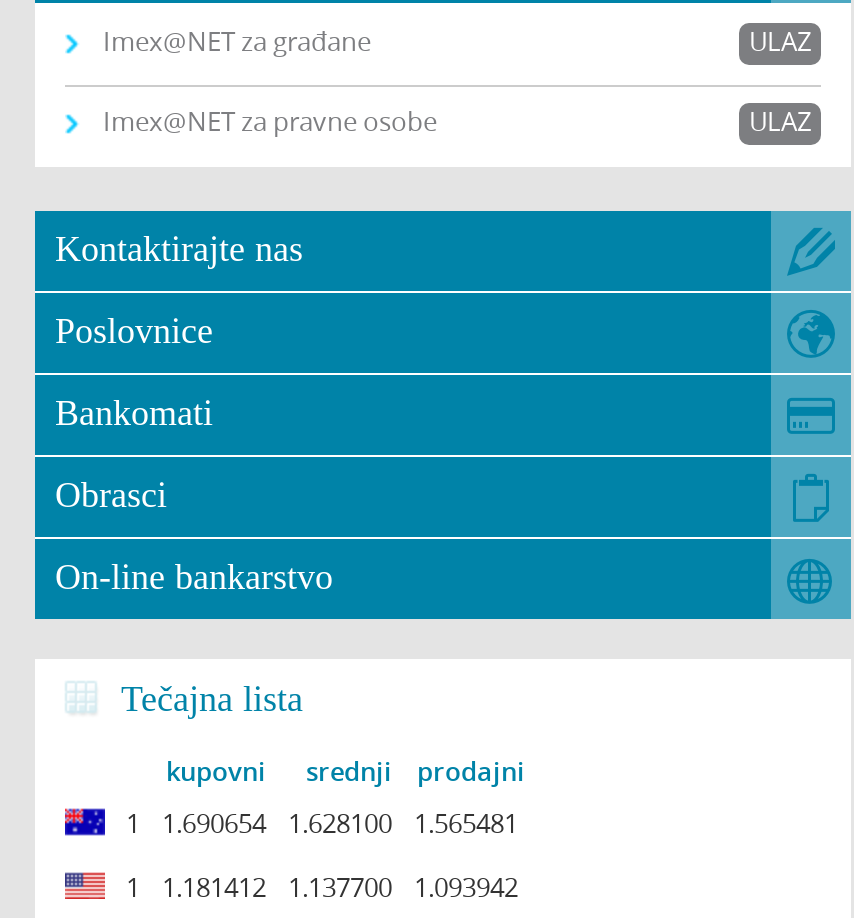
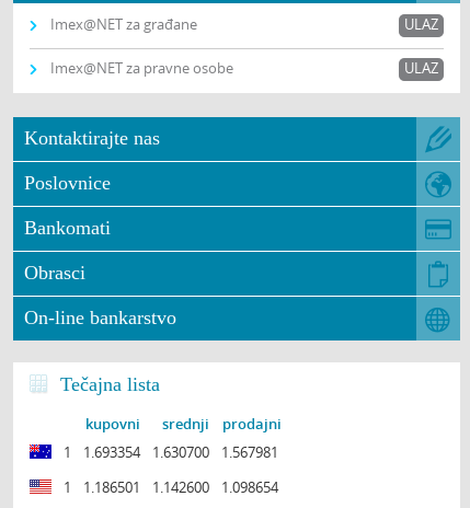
[162,805,266,841] 1.690654 -> [83,443,140,462] 1.693354
[288,805,392,841] 1.628100 -> [152,443,209,462] 1.630700
[414,805,518,841] 1.565481 -> [221,443,278,462] 1.567981
[162,869,266,905] 1.181412 -> [83,478,140,497] 1.186501
[288,869,392,905] 1.137700 -> [152,478,209,497] 1.142600
[414,869,518,905] 1.093942 -> [221,478,278,497] 1.098654

